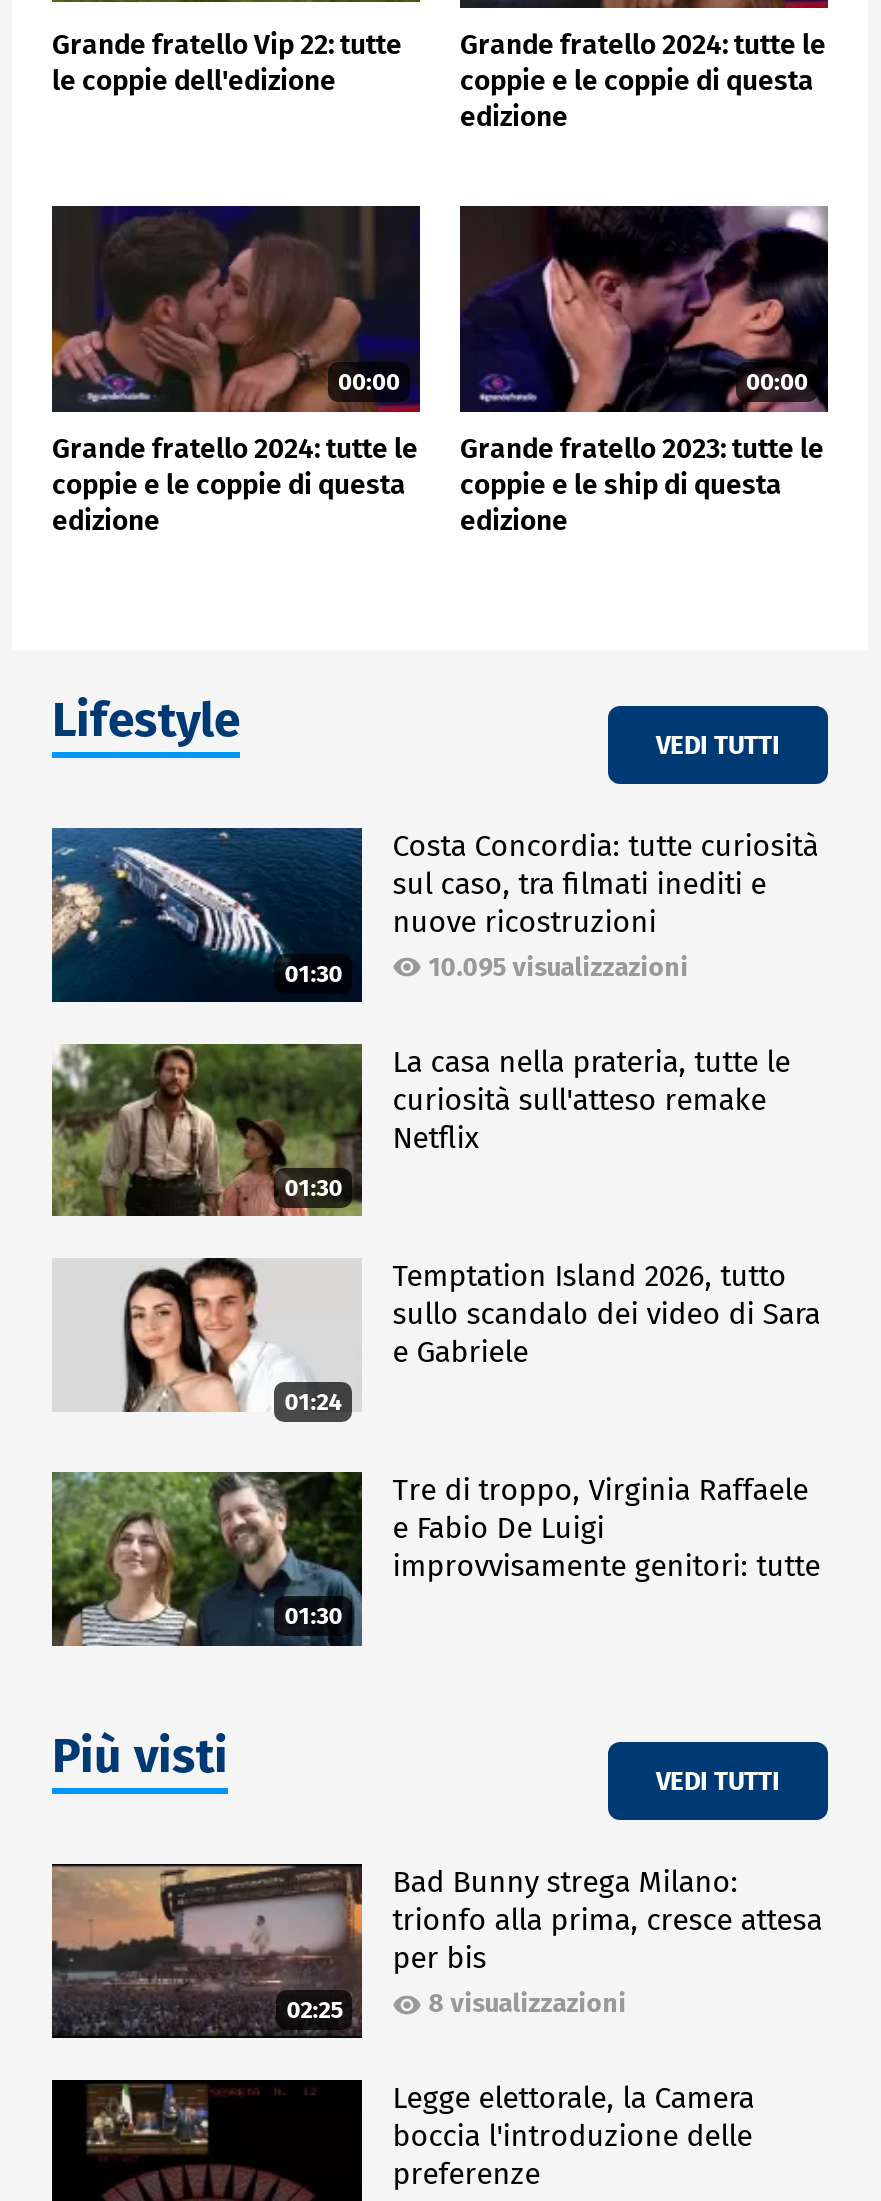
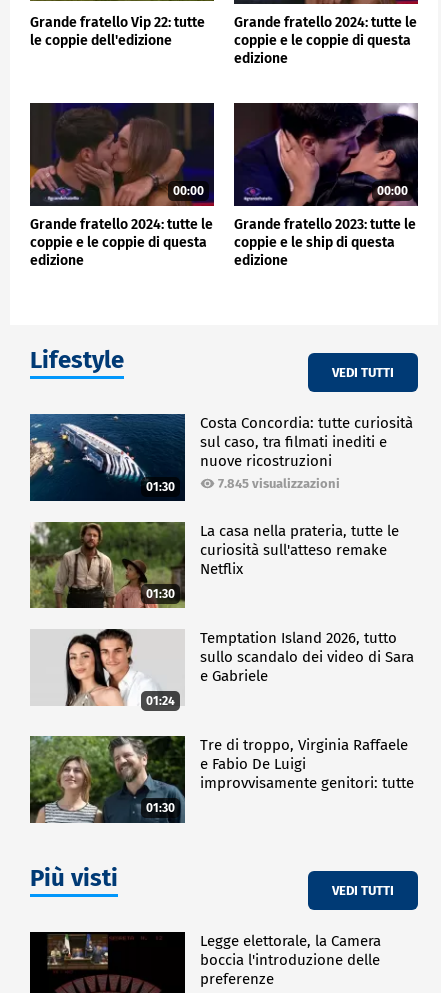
[428,953,688,983] 10.095 visualizzazioni -> [218,476,340,491] 7.845 visualizzazioni
[50,1862,364,2040] [image] | 02:25 -> none
[392,1865,822,2019] Bad Bunny strega Milano: | trionfo alla prima, cresce attesa | per bis | 8 visualizzazioni -> none

